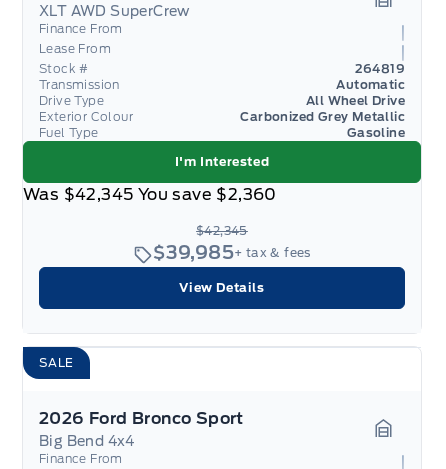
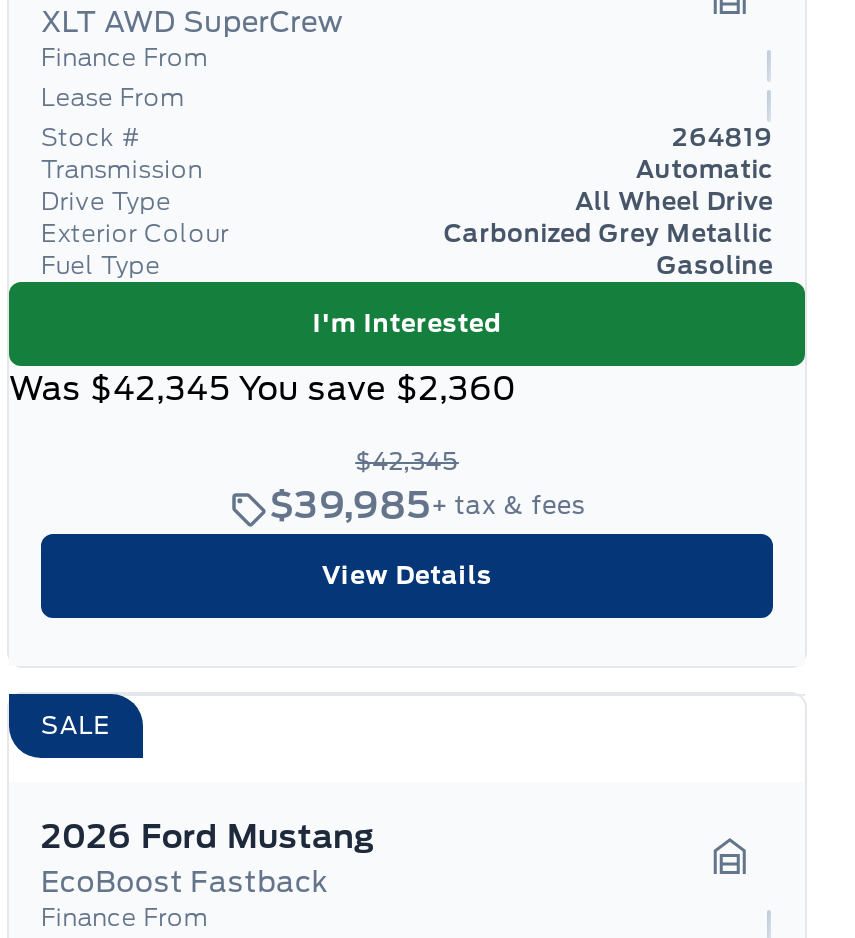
[39,409,244,449] 2026 Ford Bronco Sport | Big Bend 4x4 -> [41,818,375,898] 2026 Ford Mustang | EcoBoost Fastback

